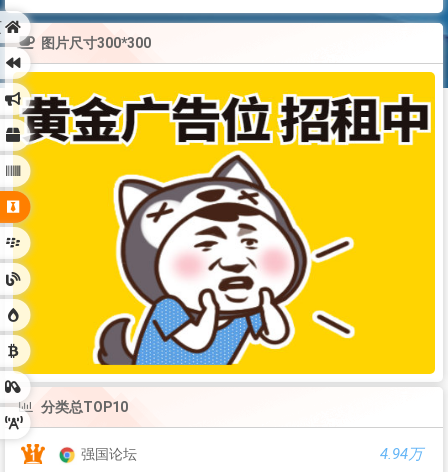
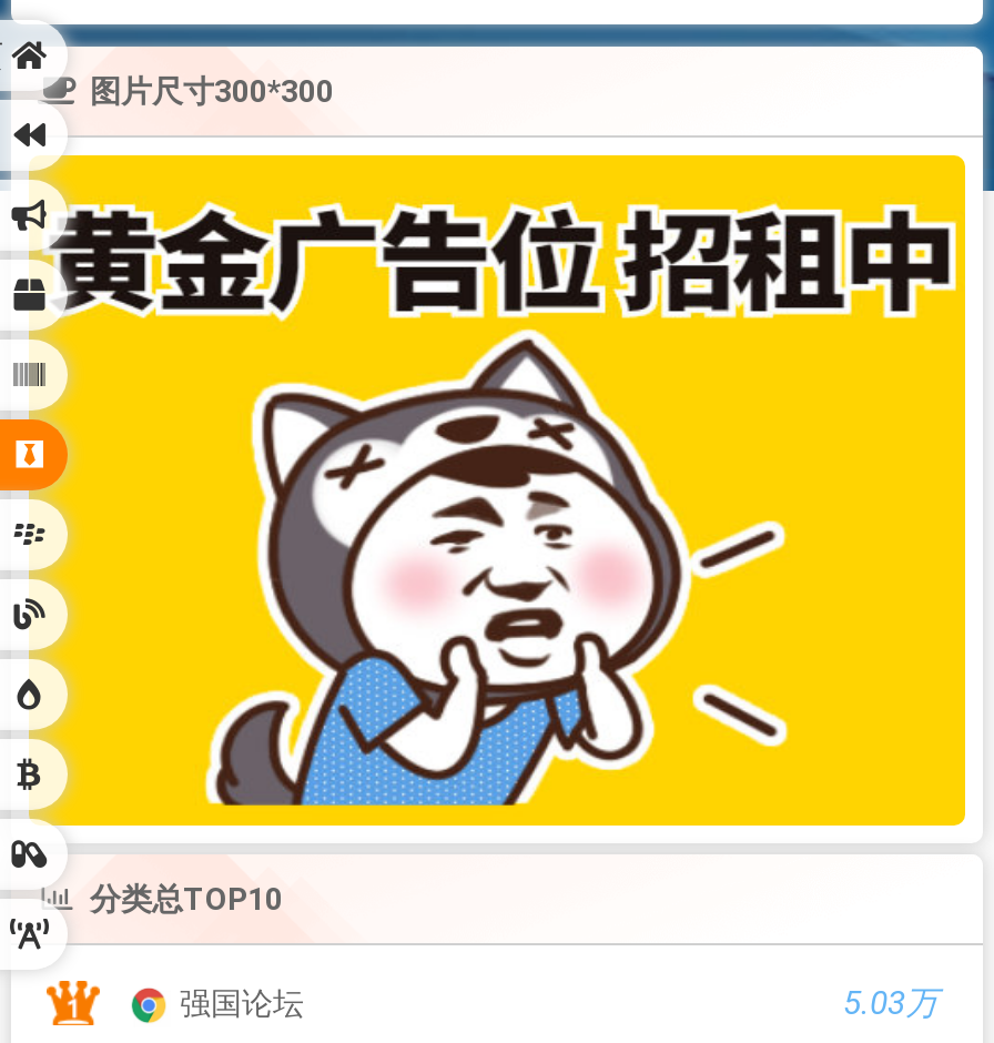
[380,445,423,463] 4.94万 -> [843,983,939,1023] 5.03万

